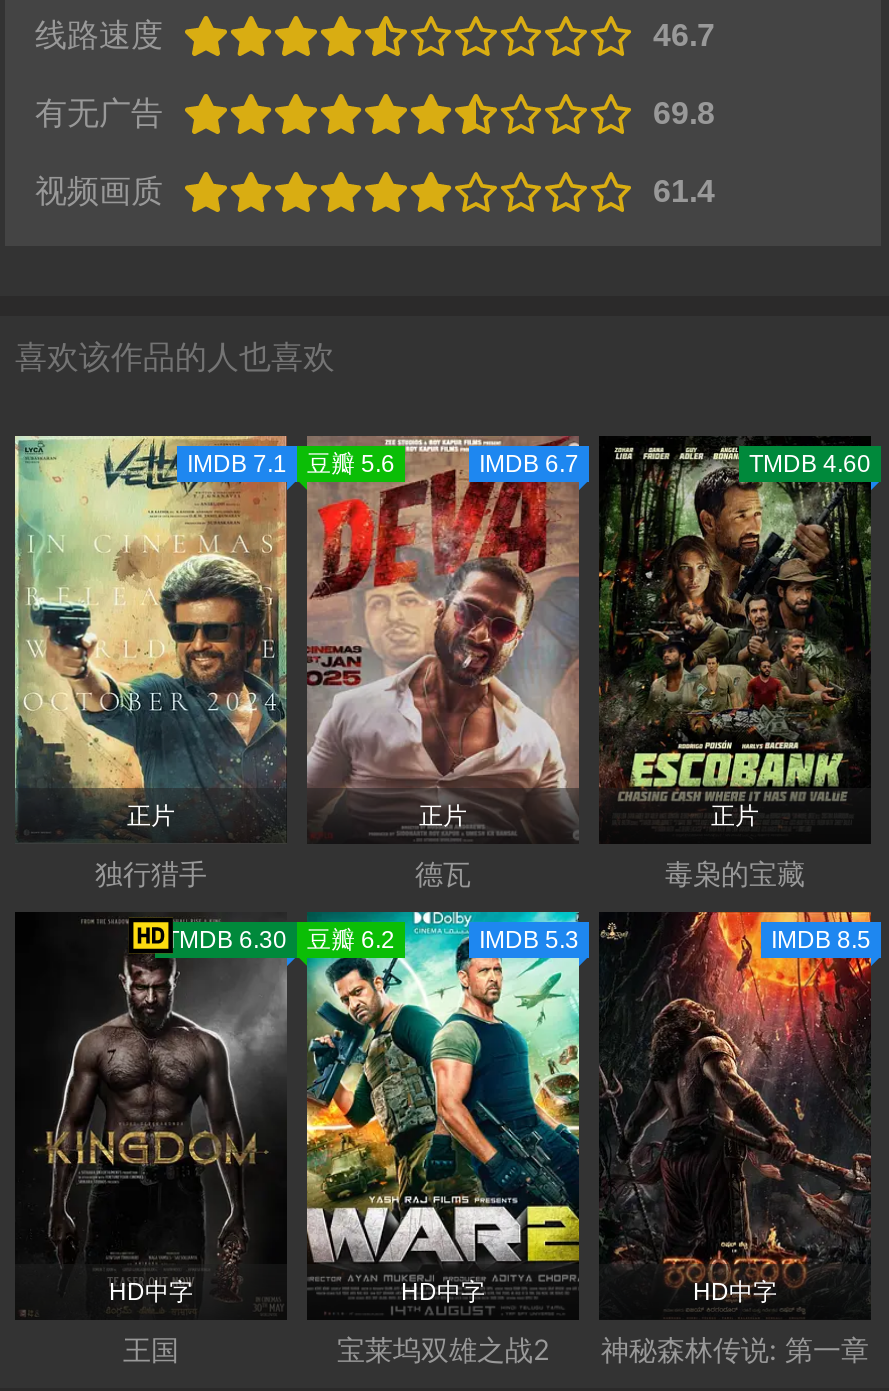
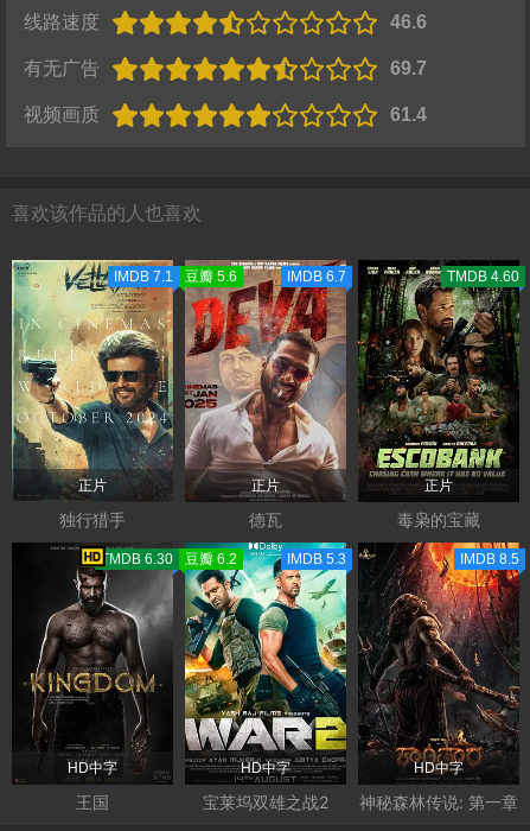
[653,18,715,52] 46.7 -> [390,12,427,32] 46.6
[653,96,715,130] 69.8 -> [390,58,427,78] 69.7

